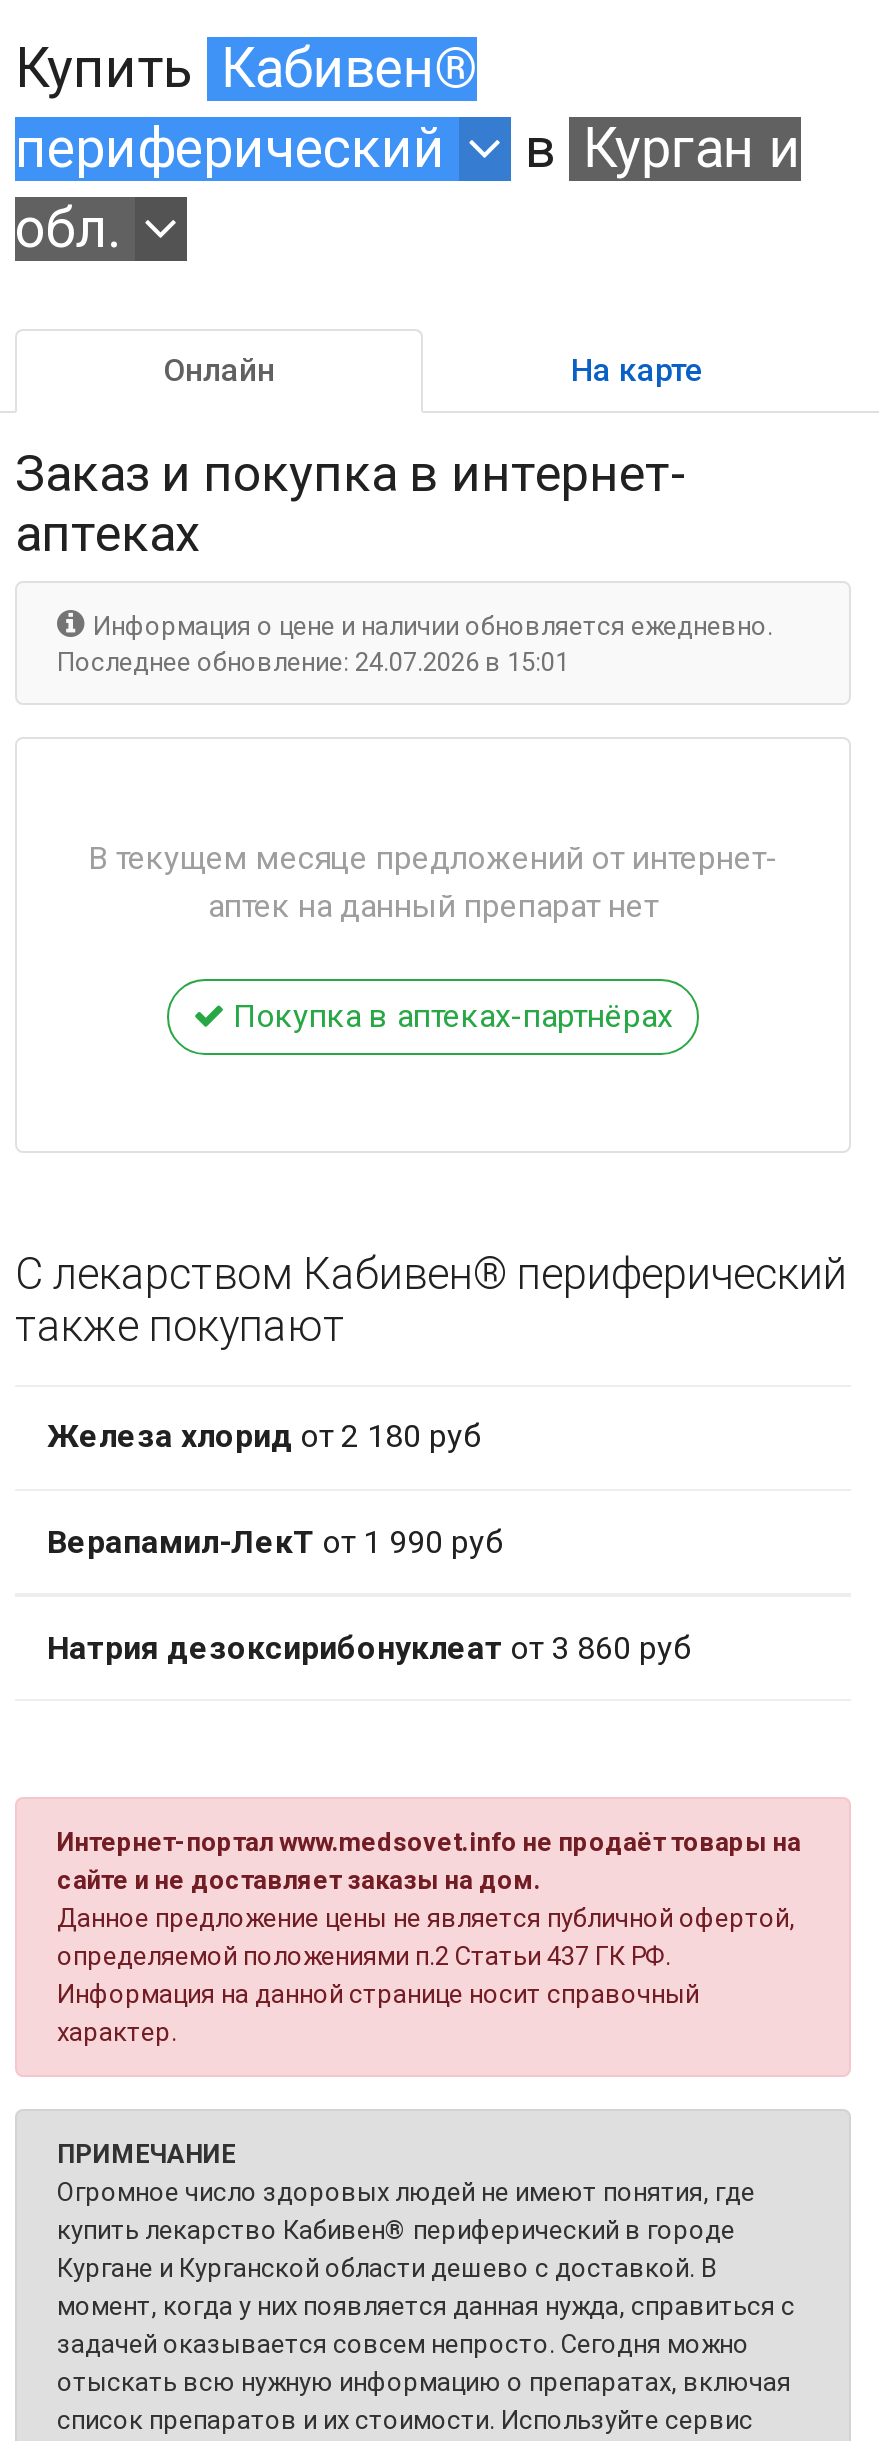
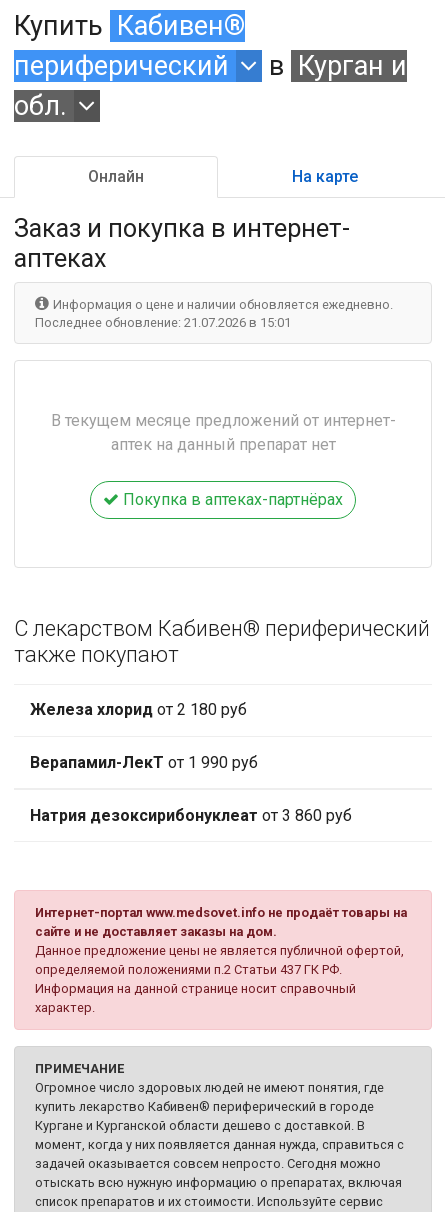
[57,647,569,677] Последнее обновление: 24.07.2026 в 15:01 -> [35,315,291,330] Последнее обновление: 21.07.2026 в 15:01

